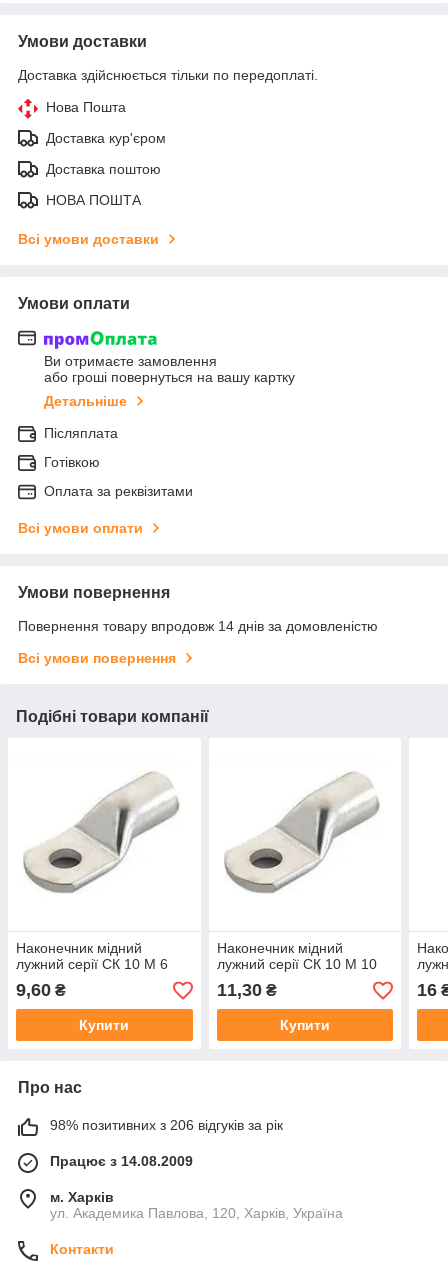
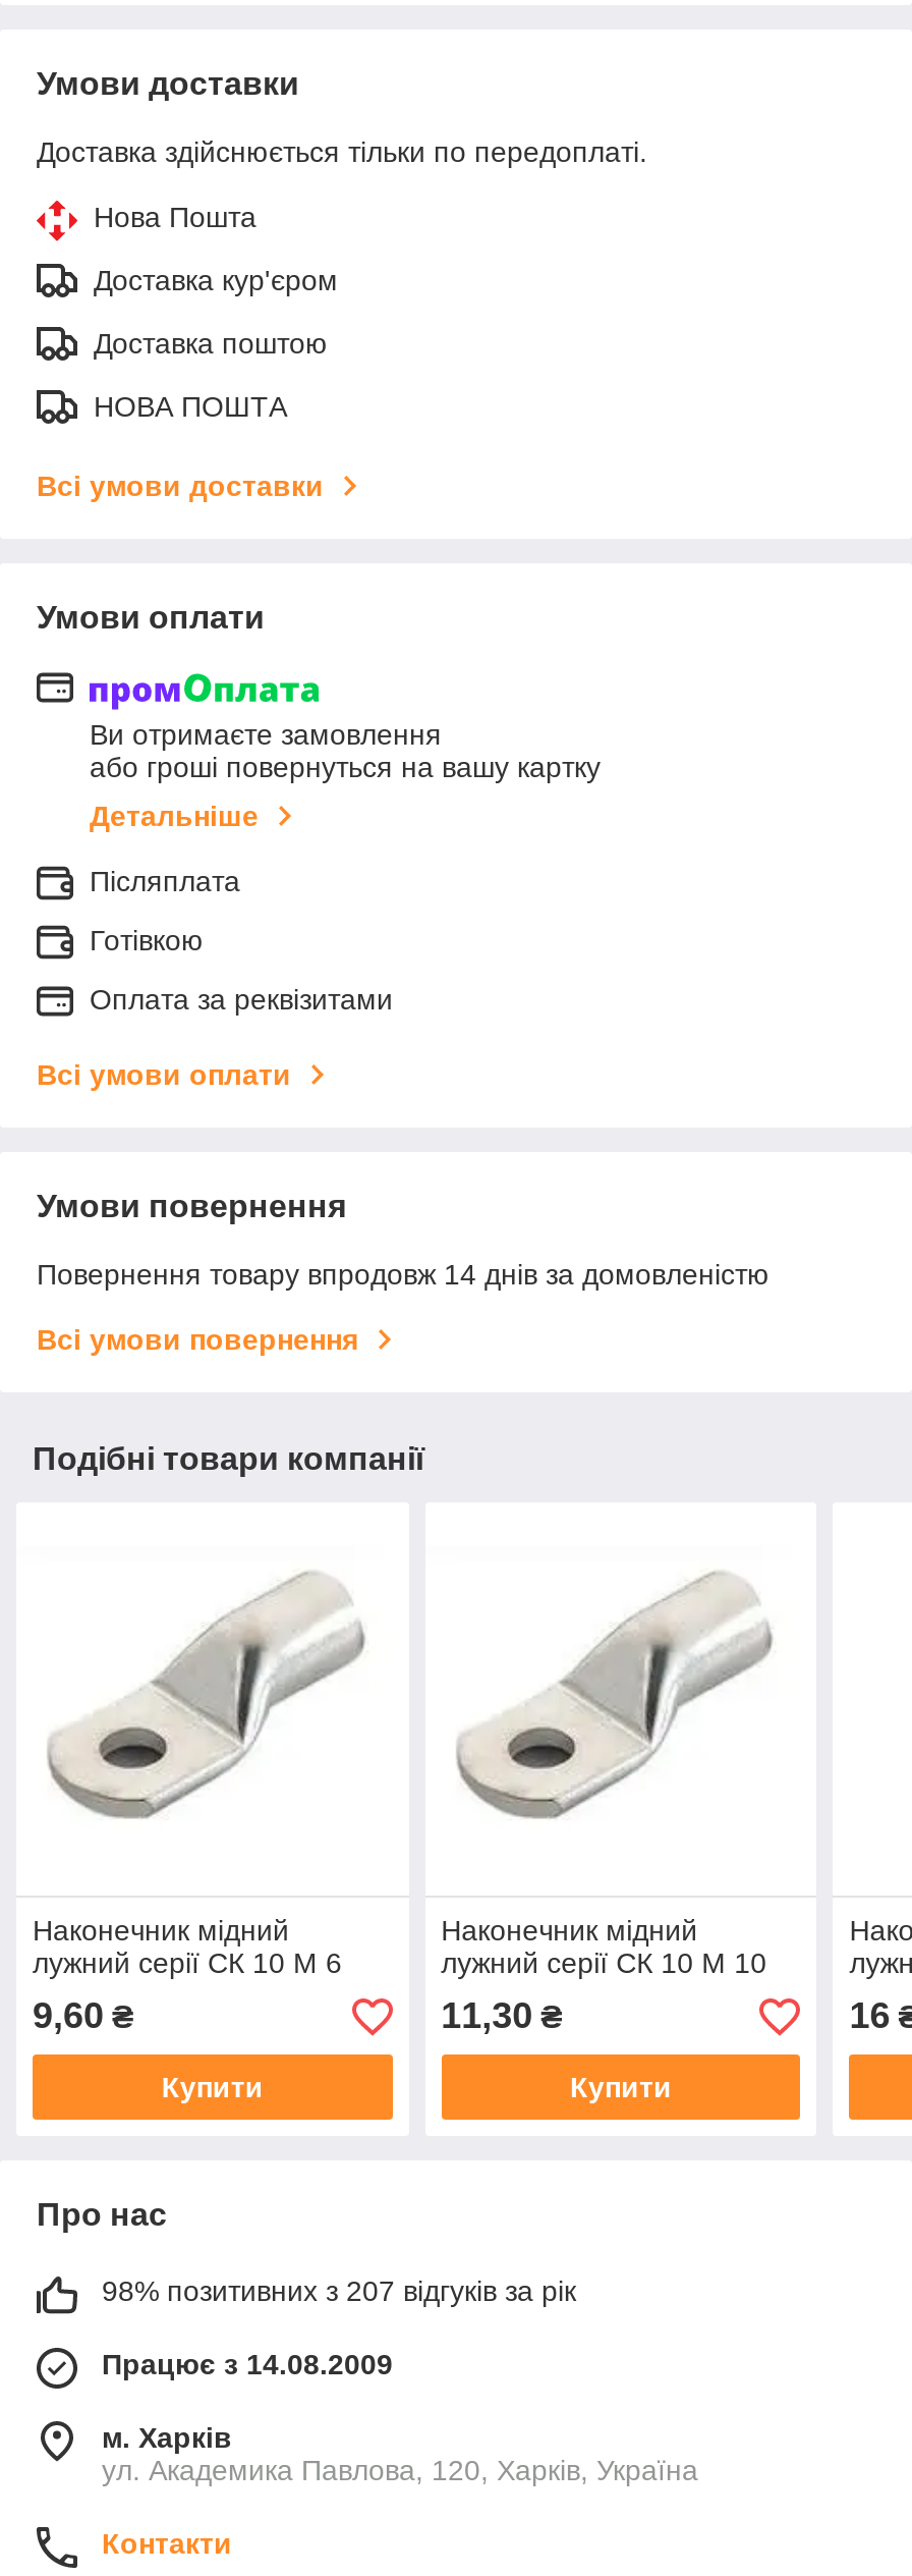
[50,1117,283,1133] 98% позитивних з 206 відгуків за рік -> [102,2274,576,2307] 98% позитивних з 207 відгуків за рік

